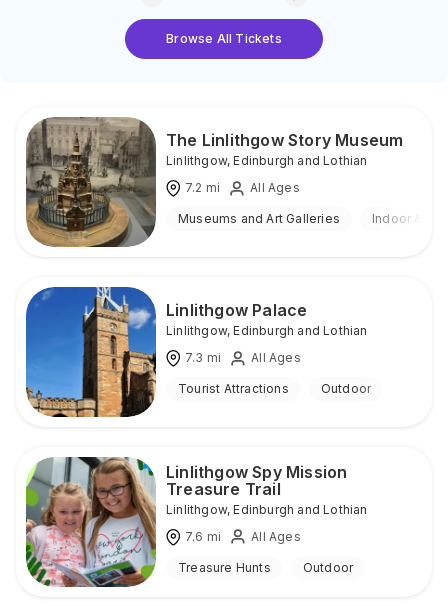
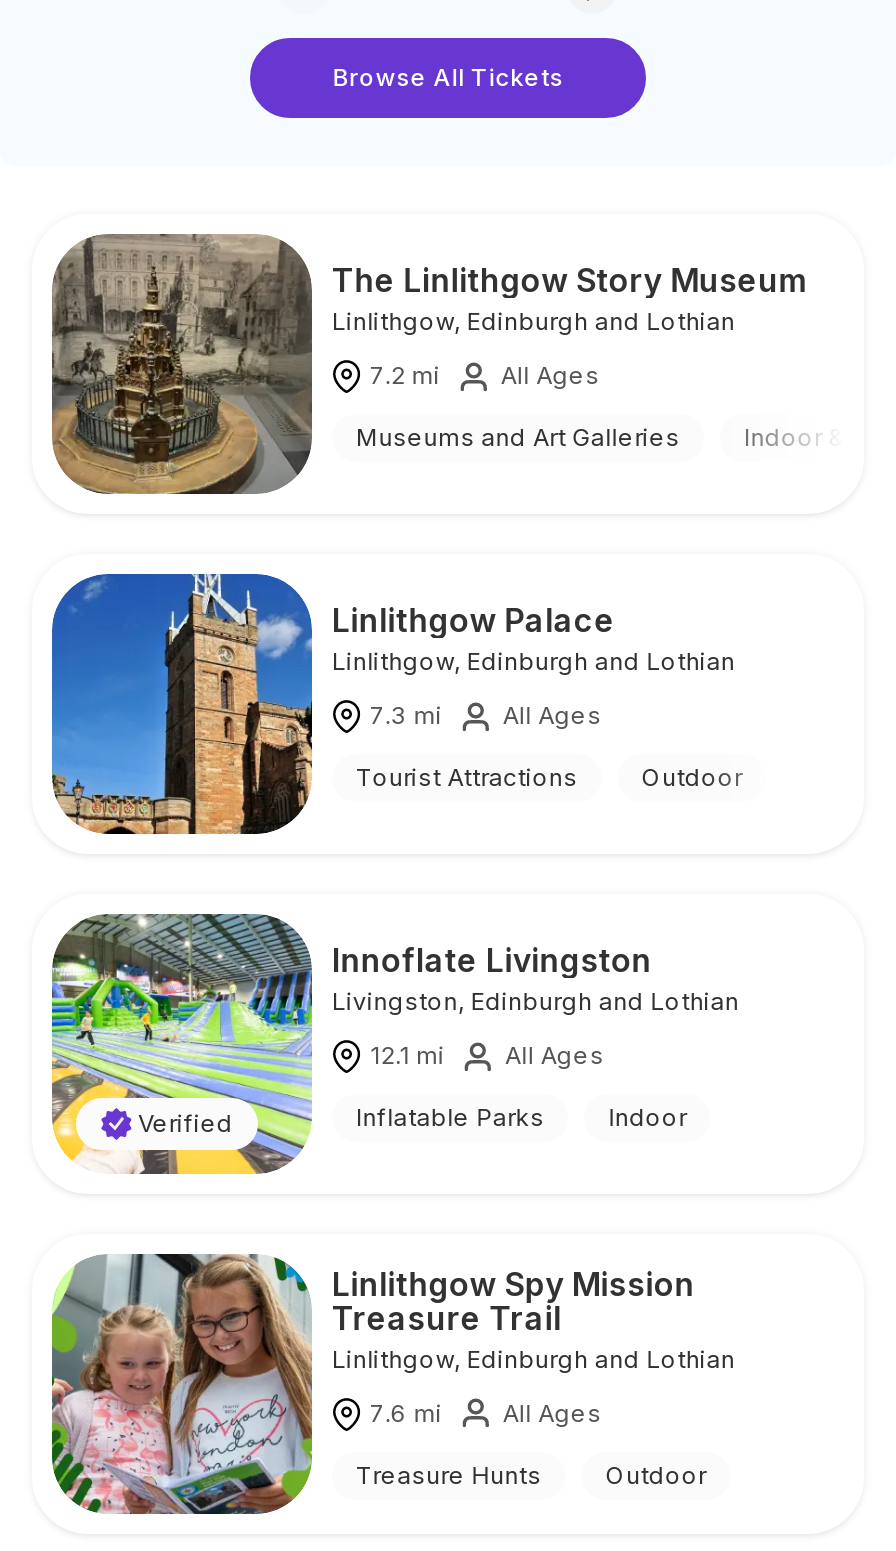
none -> [50,912,312,1176] [image] | Verified
none -> [332,941,739,1133] Innoflate Livingston | Livingston, Edinburgh and Lothian | 12.1 mi | All Ages | Inflatable Parks | Indoor

